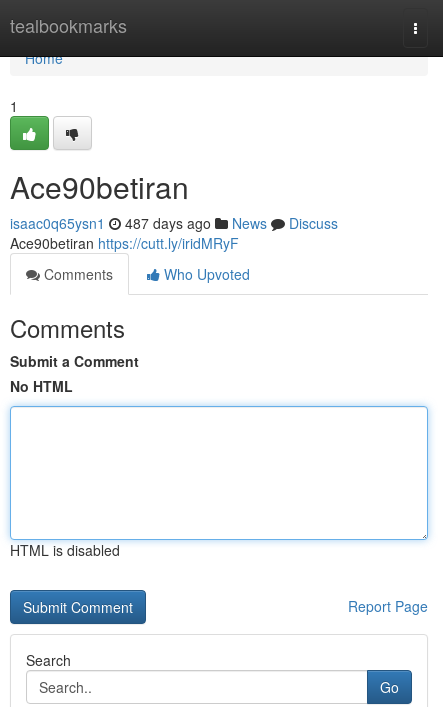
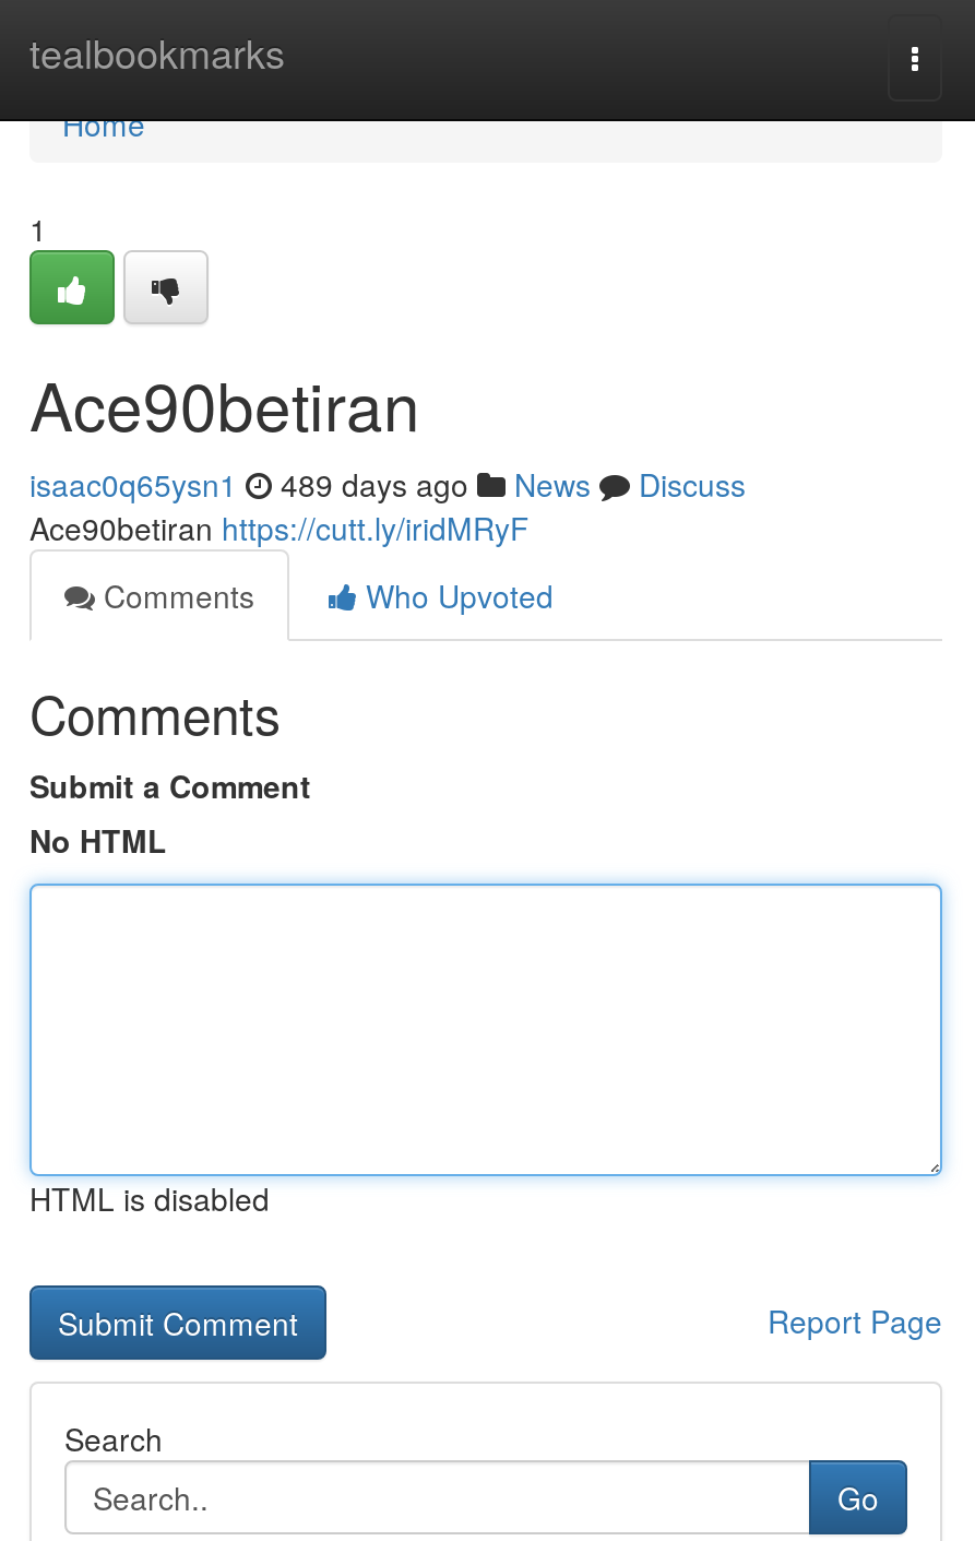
[10,213,338,233] isaac0q65ysn1 487 days ago News Discuss -> [29,462,746,506] isaac0q65ysn1 489 days ago News Discuss

